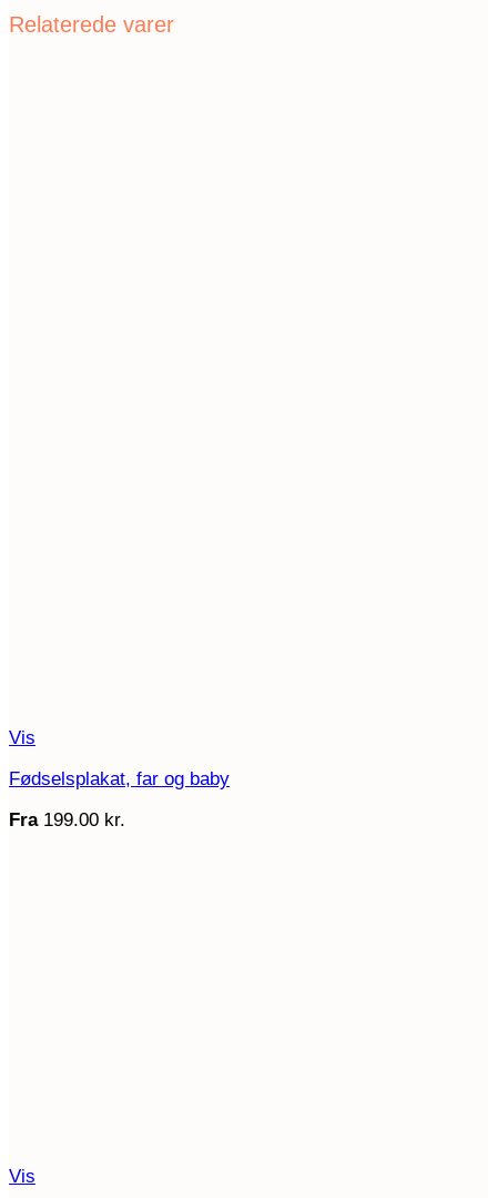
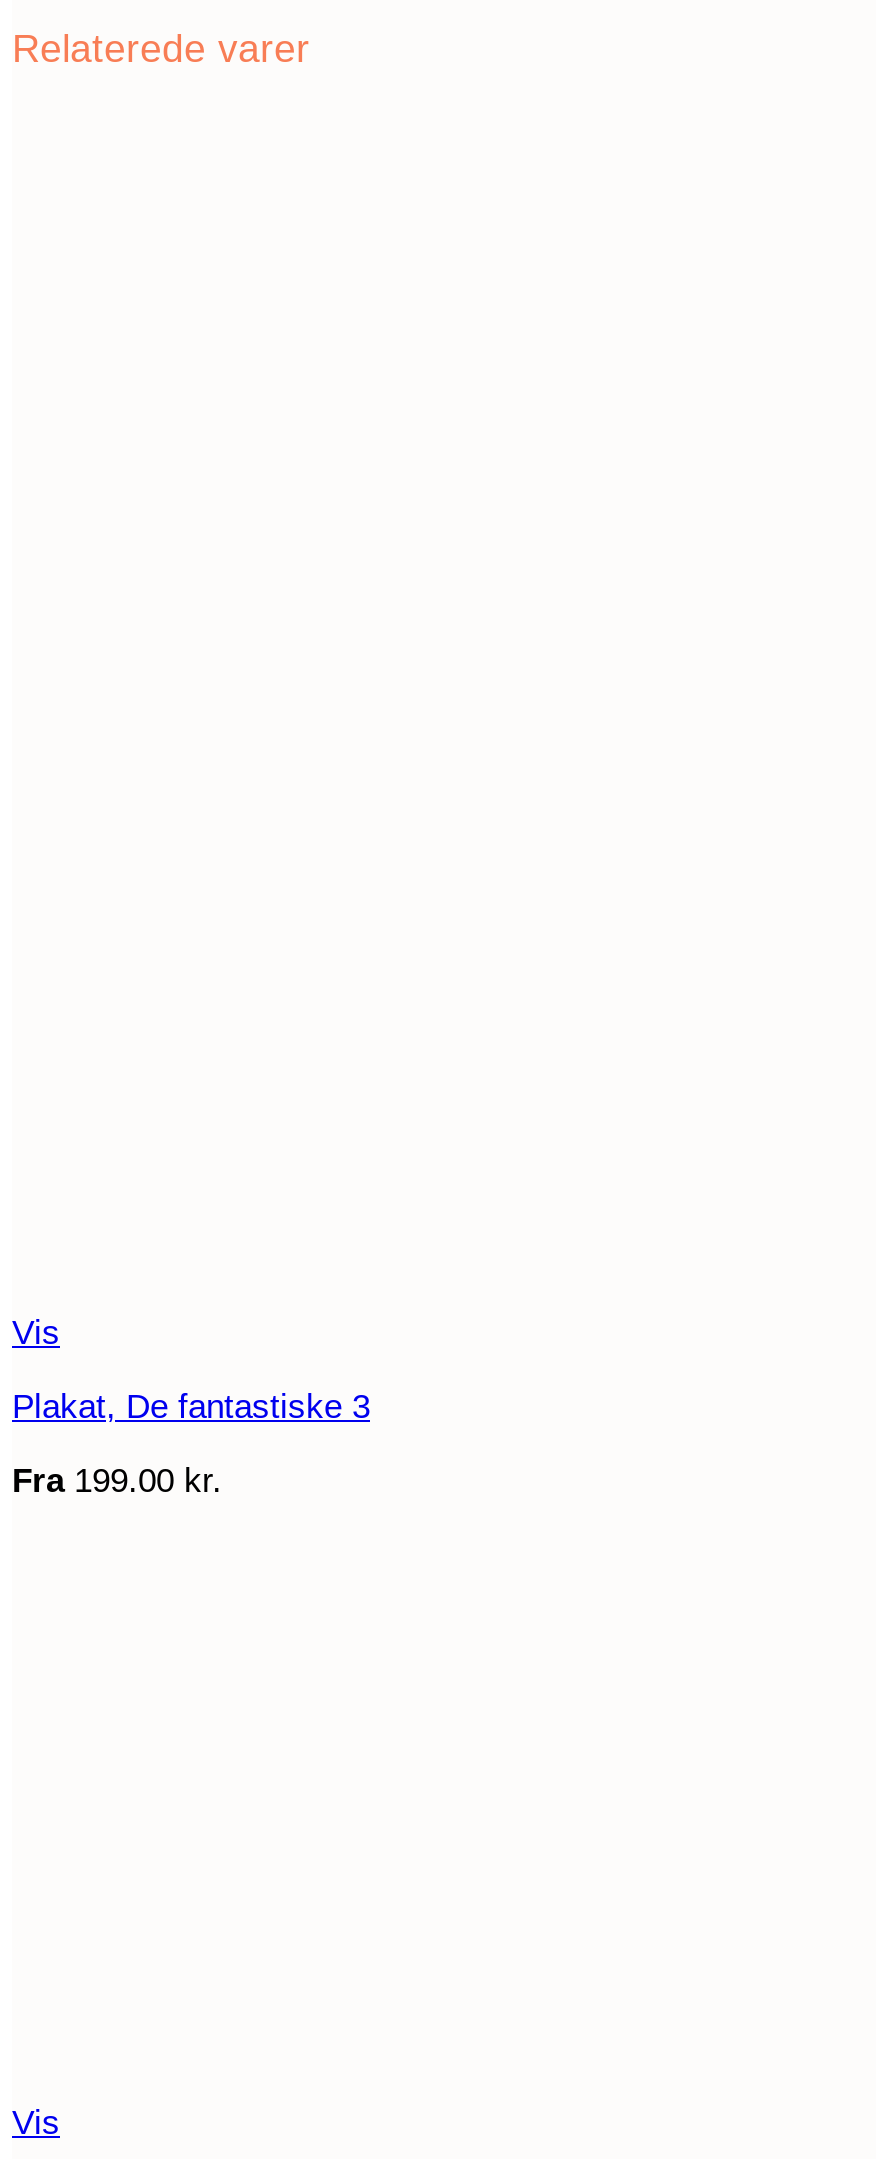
[9,768,230,789] Fødselsplakat, far og baby -> [12,1388,370,1426] Plakat, De fantastiske 3

